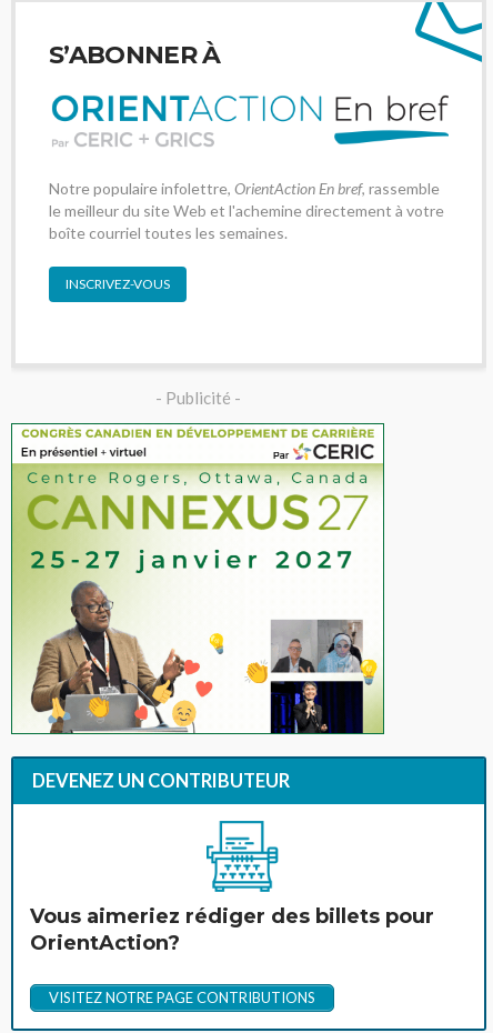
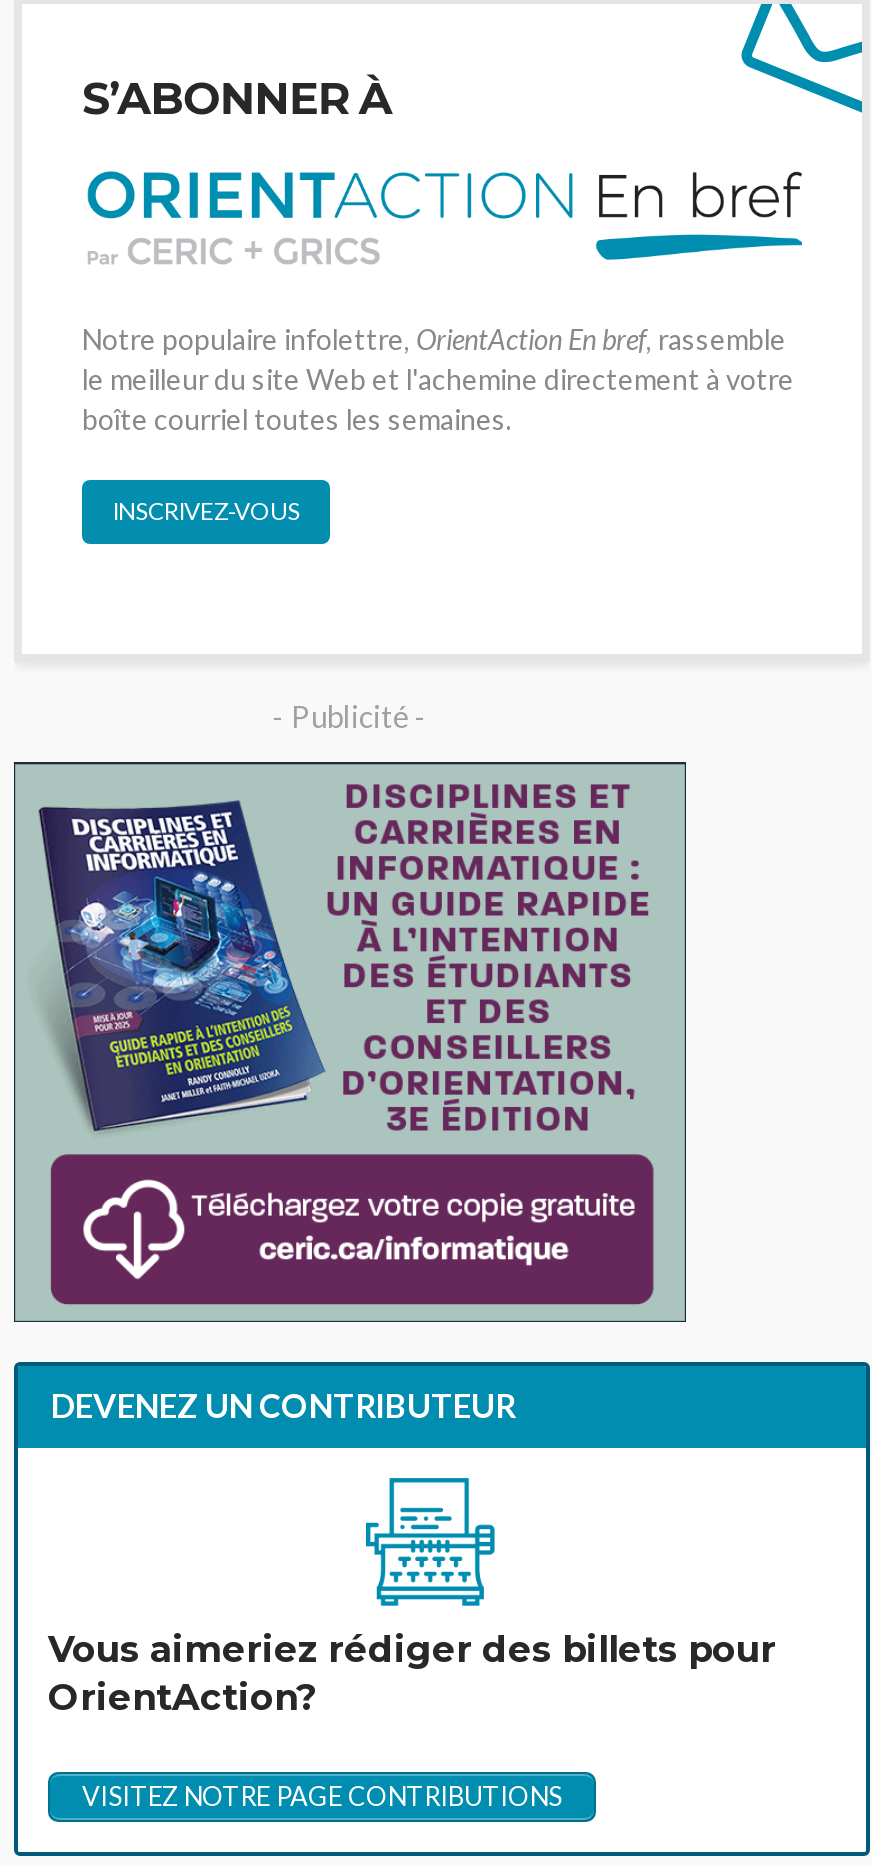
[11,423,384,734] [image] -> [14,762,686,1322] [image]

